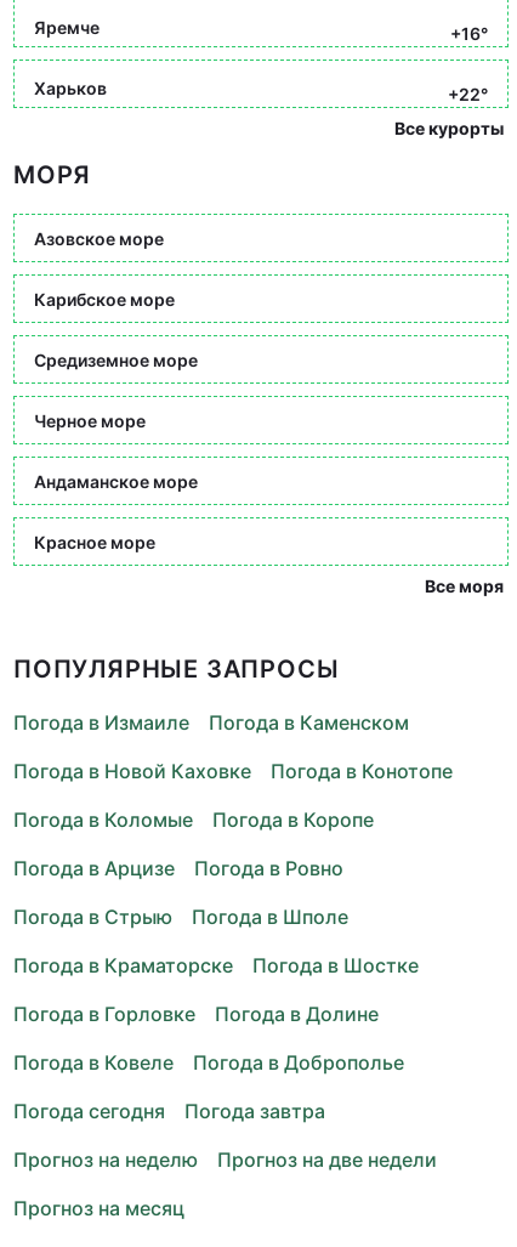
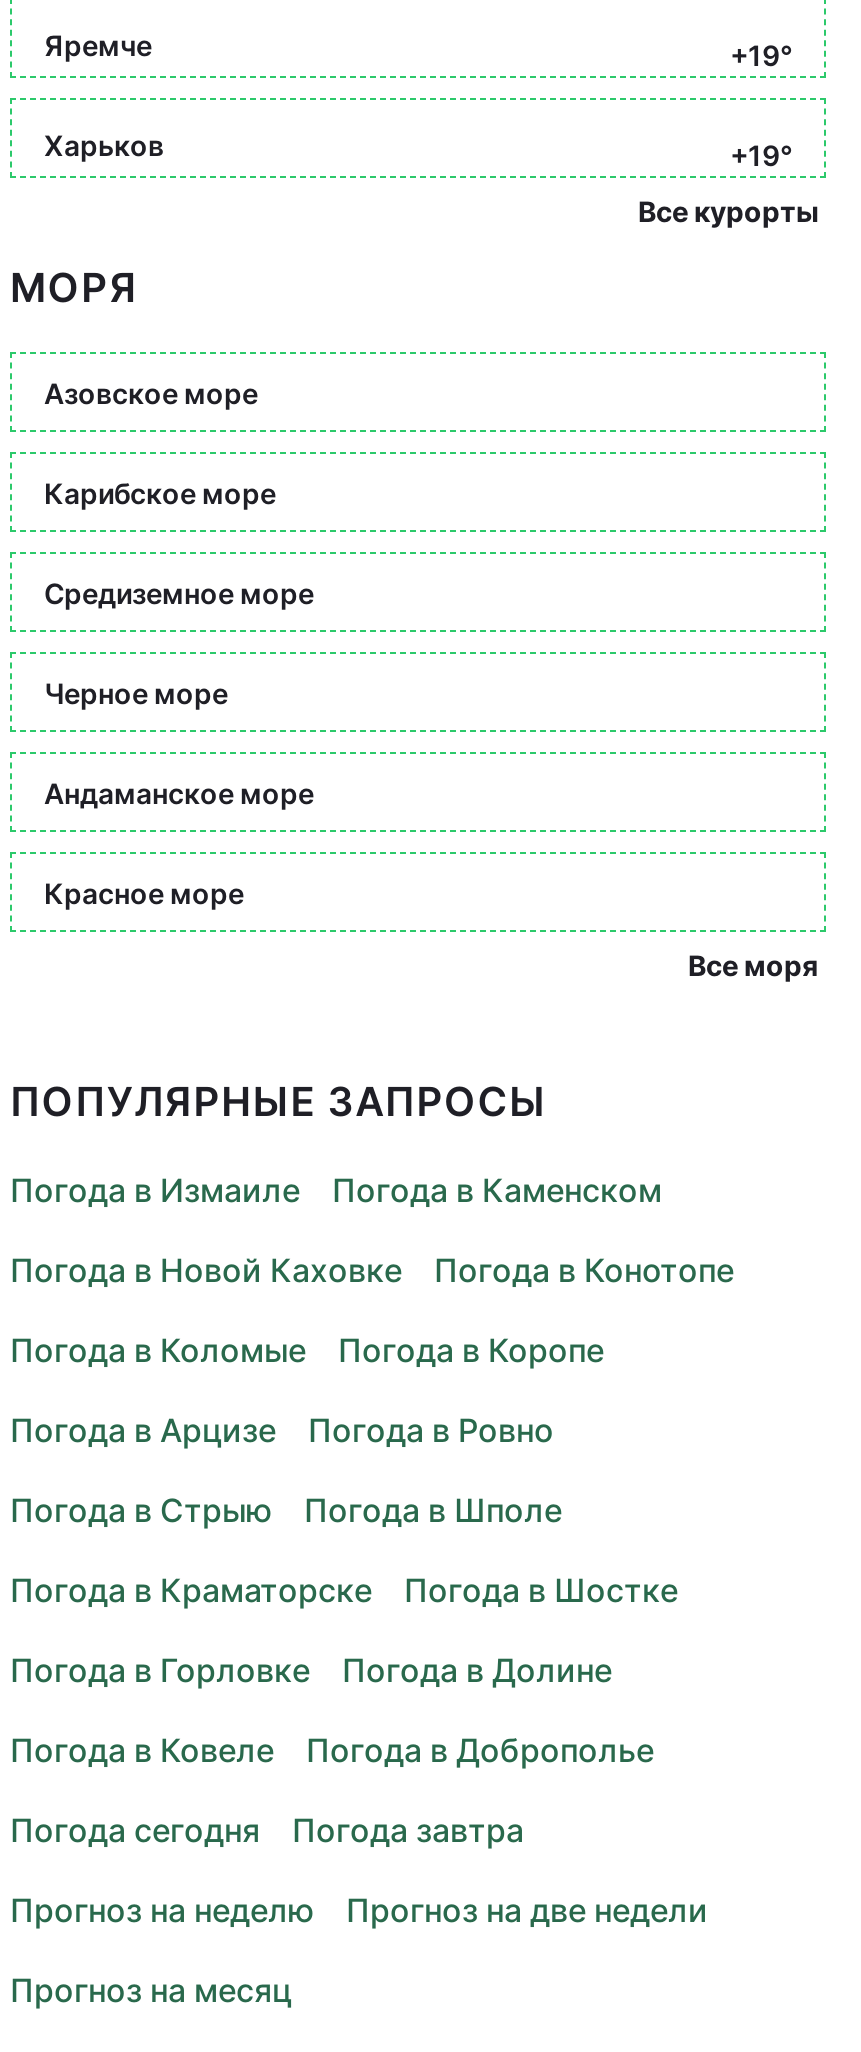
[450,23,488,44] +16° -> [730,38,792,72] +19°
[448,84,488,104] +22° -> [730,138,792,172] +19°

